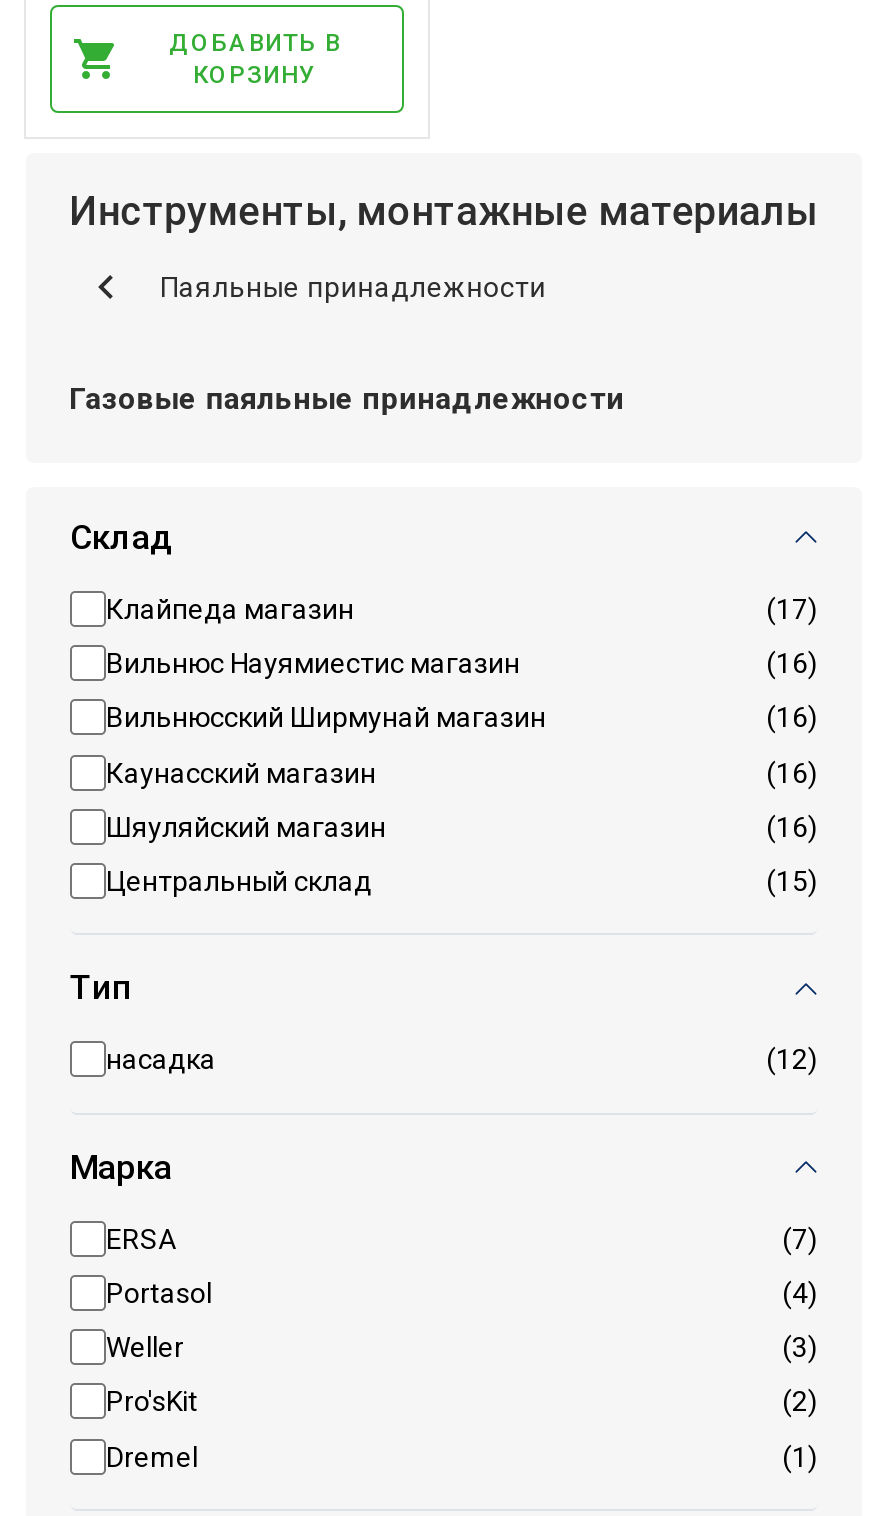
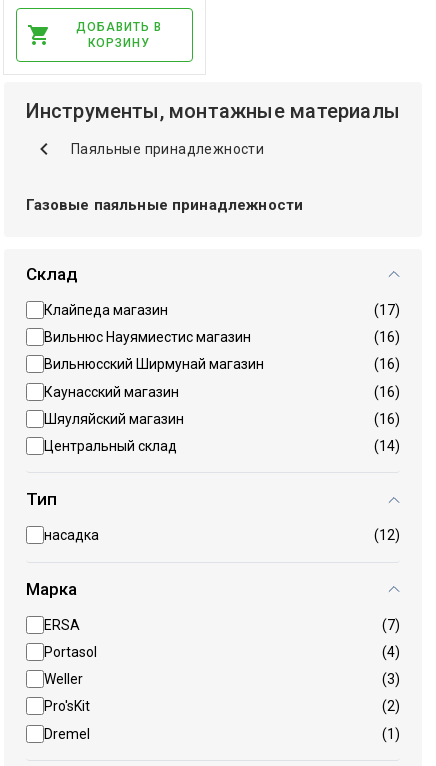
[766,865,818,897] (15) -> [374,438,400,454] (14)

